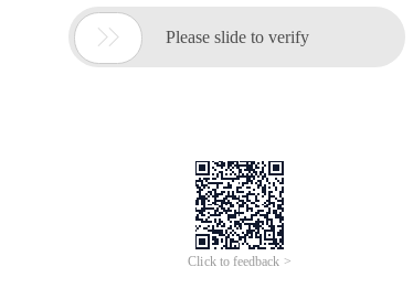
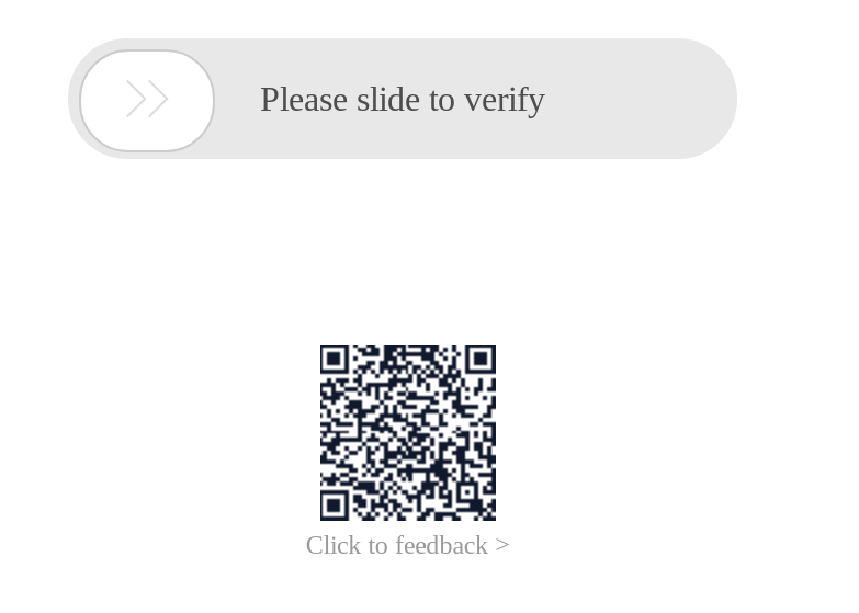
[195,166,284,249] [image] -> [320,356,498,523] [image]

